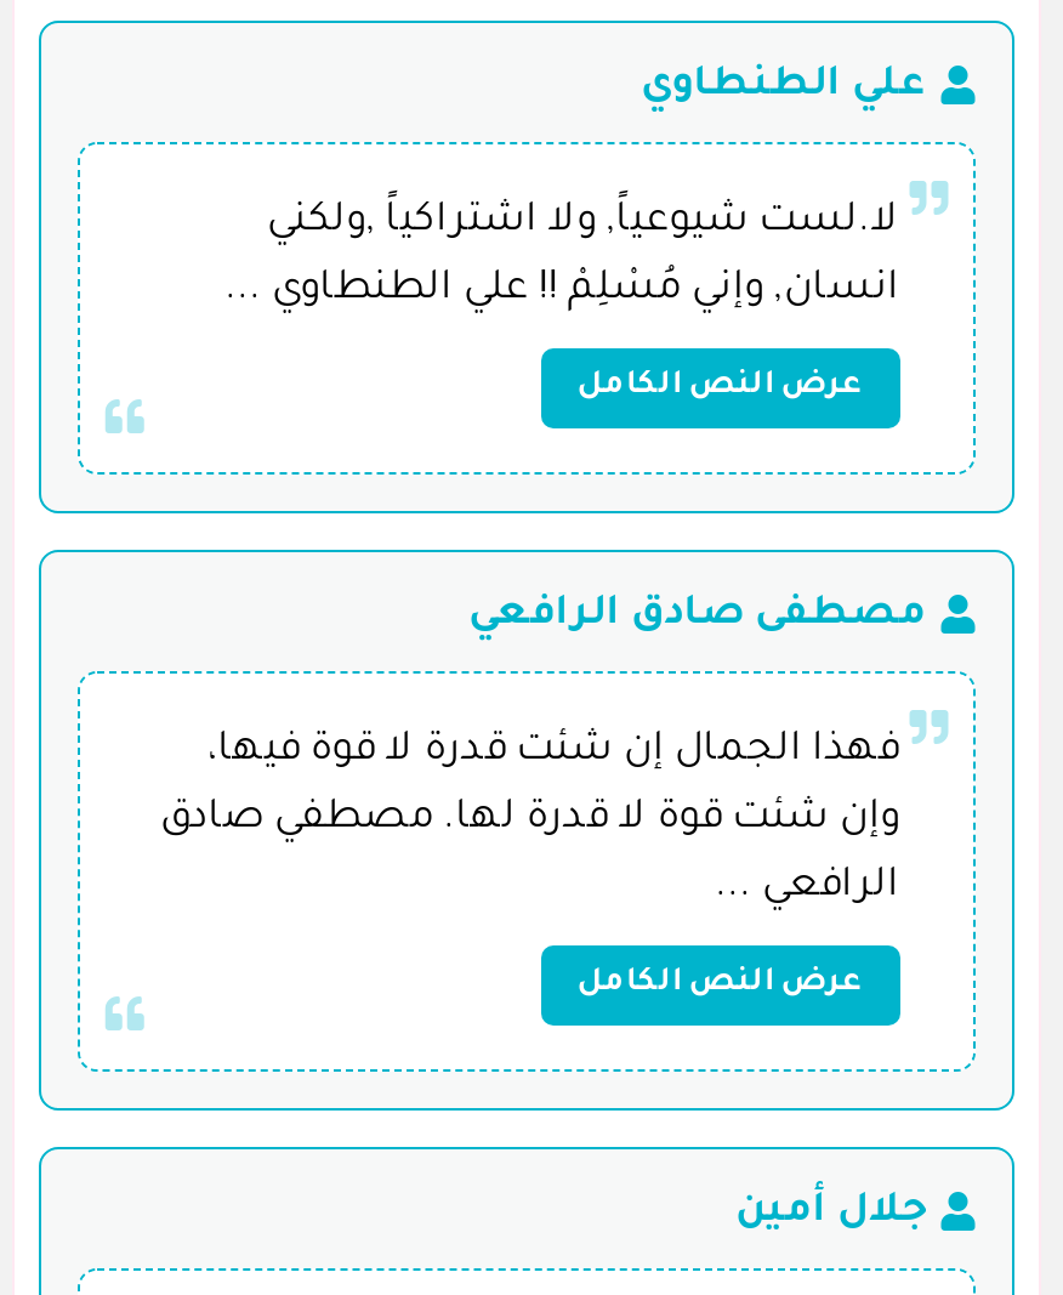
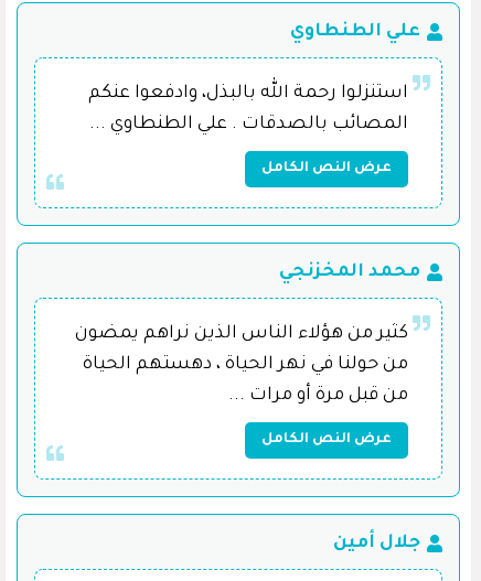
[266,200,900,244] لا.لست شيوعياً, ولا اشتراكياً ,ولكني -> [88,84,408,104] استنزلوا رحمة الله بالبذل، وادفعوا عنكم
[225,268,900,312] انسان, وإني مُسْلِمْ !! علي الطنطاوي ... -> [89,115,408,135] المصائب بالصدقات . علي الطنطاوي ...
[468,593,926,637] مصطفى صادق الرافعي -> [279,262,420,282] محمد المخزنجي
[208,729,900,773] فهذا الجمال إن شئت قدرة لا قوة فيها، -> [75,324,408,344] كثير من هؤلاء الناس الذين نراهم يمضون
[159,797,900,841] وإن شئت قوة لا قدرة لها. مصطفي صادق -> [82,355,408,375] من حولنا في نهر الحياة ، دهستهم الحياة
[715,865,900,909] الرافعي ... -> [228,386,408,406] من قبل مرة أو مرات ...

